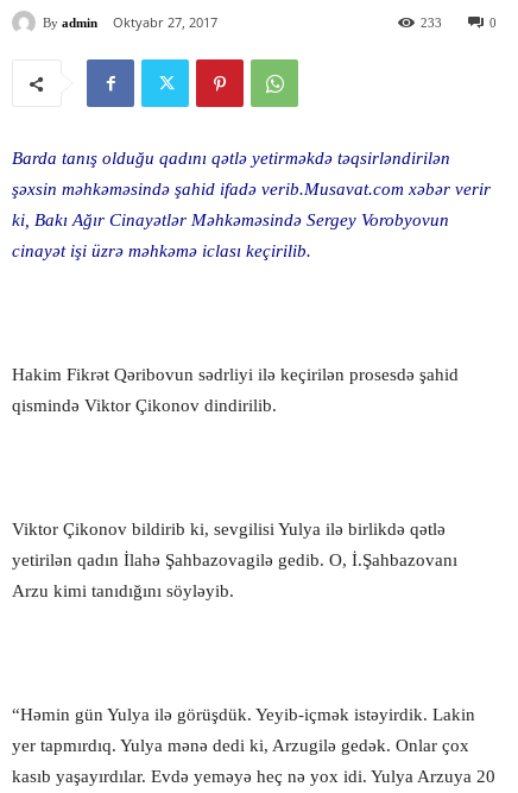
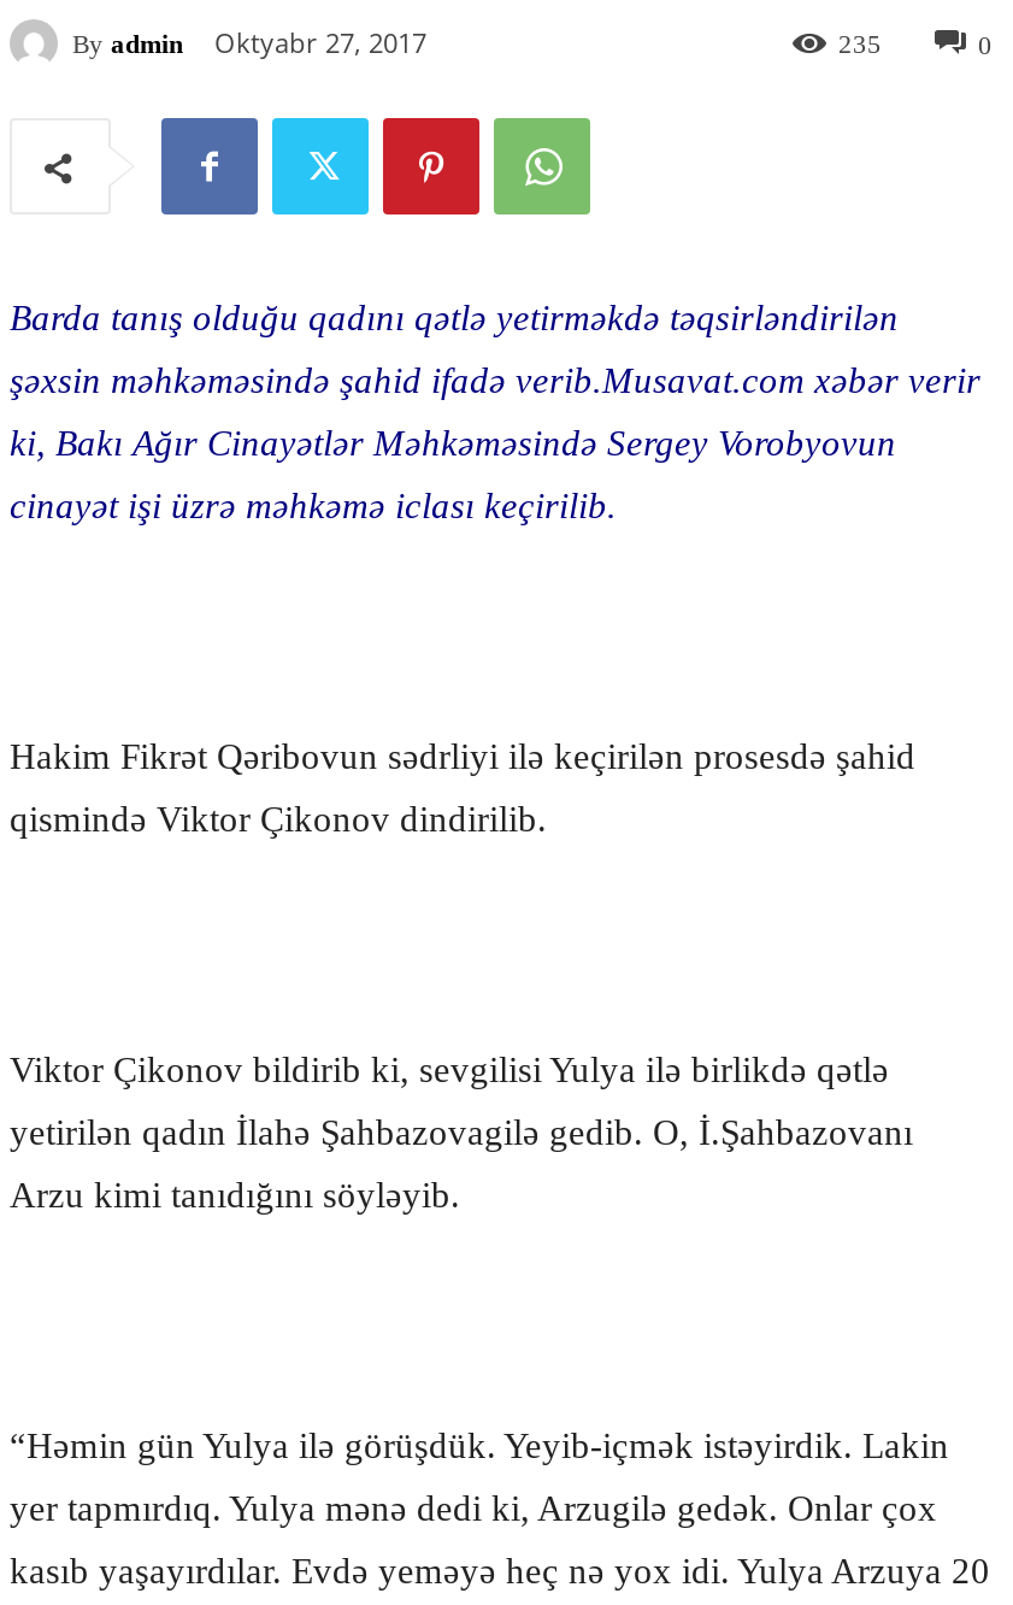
[421,16,442,30] 233 -> [838,29,882,58] 235

